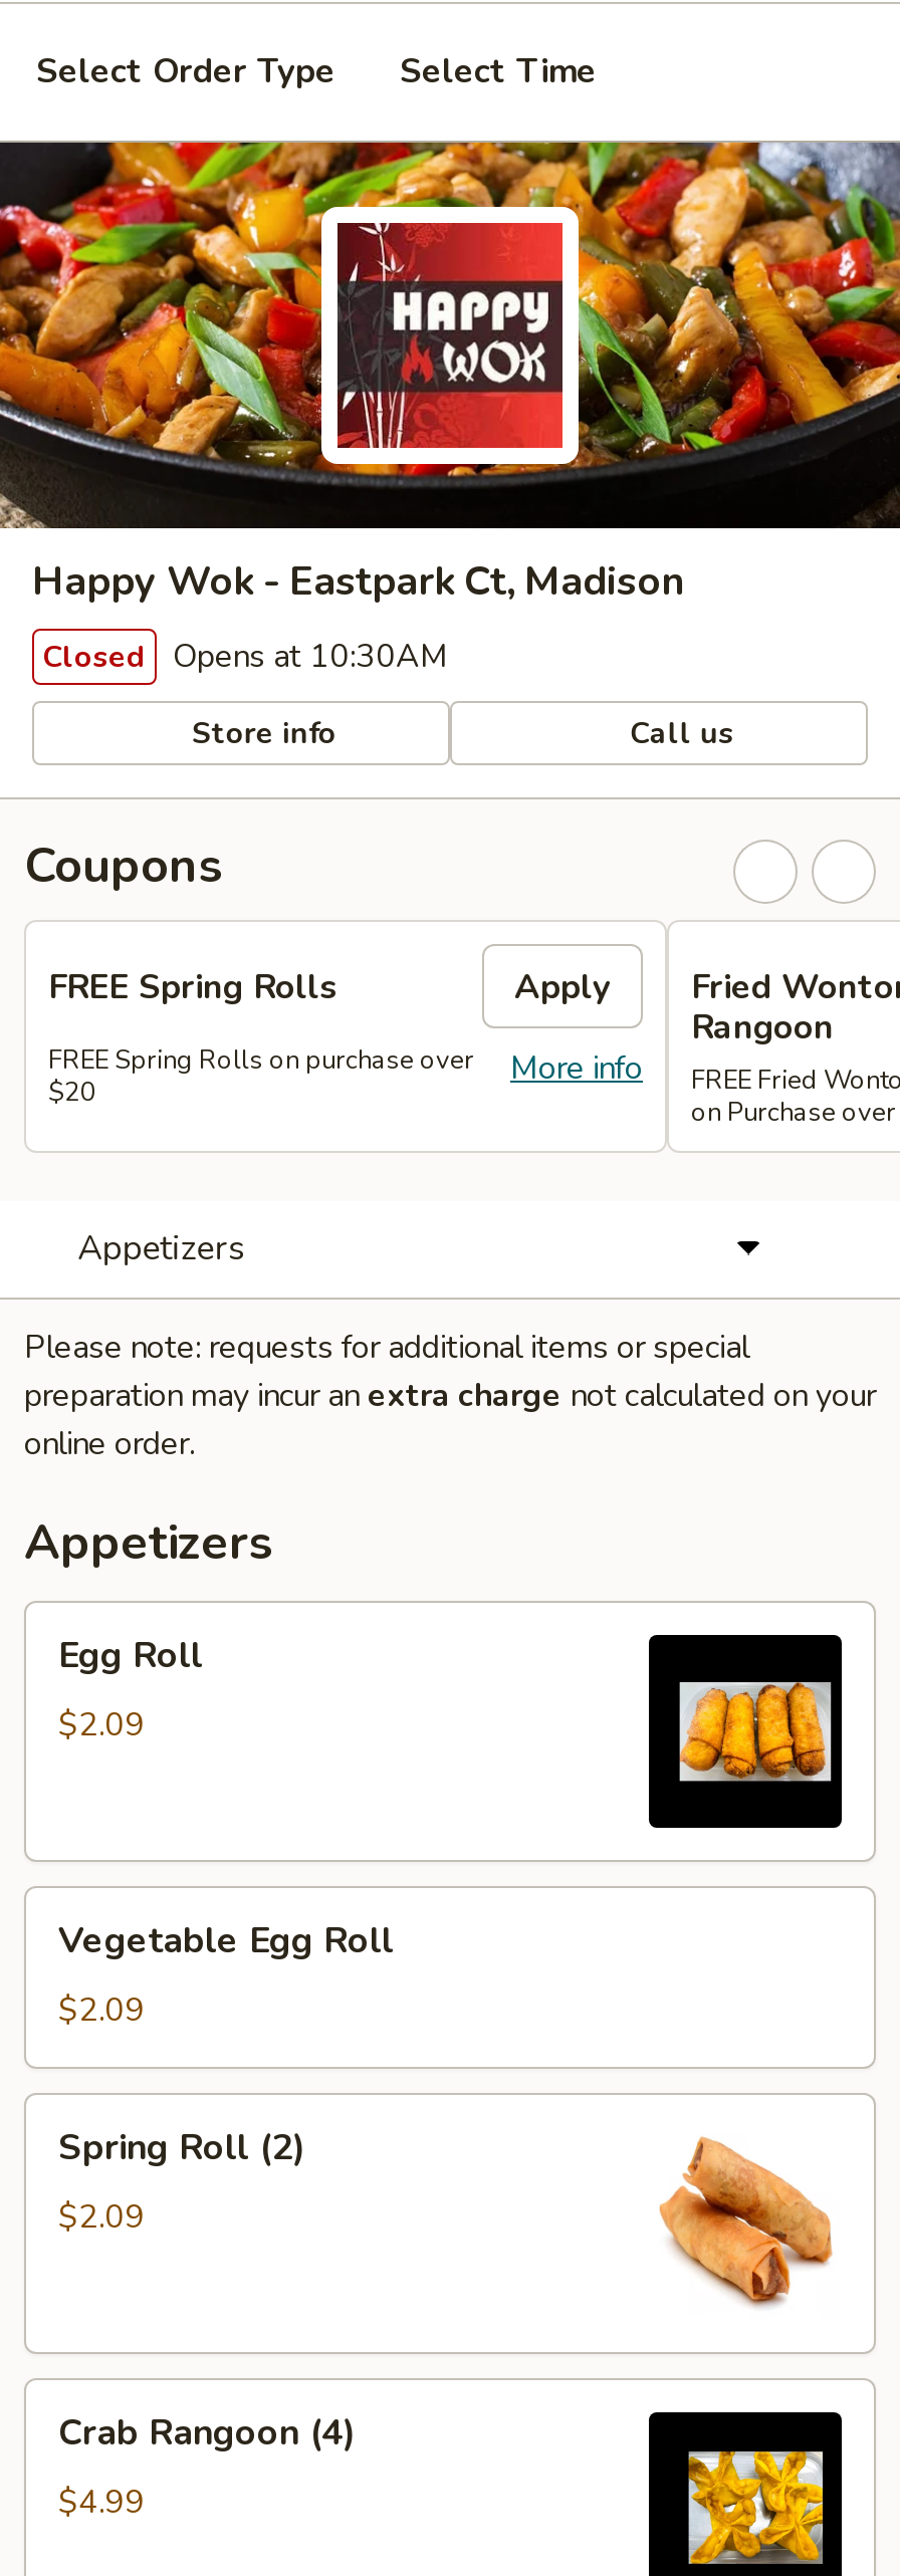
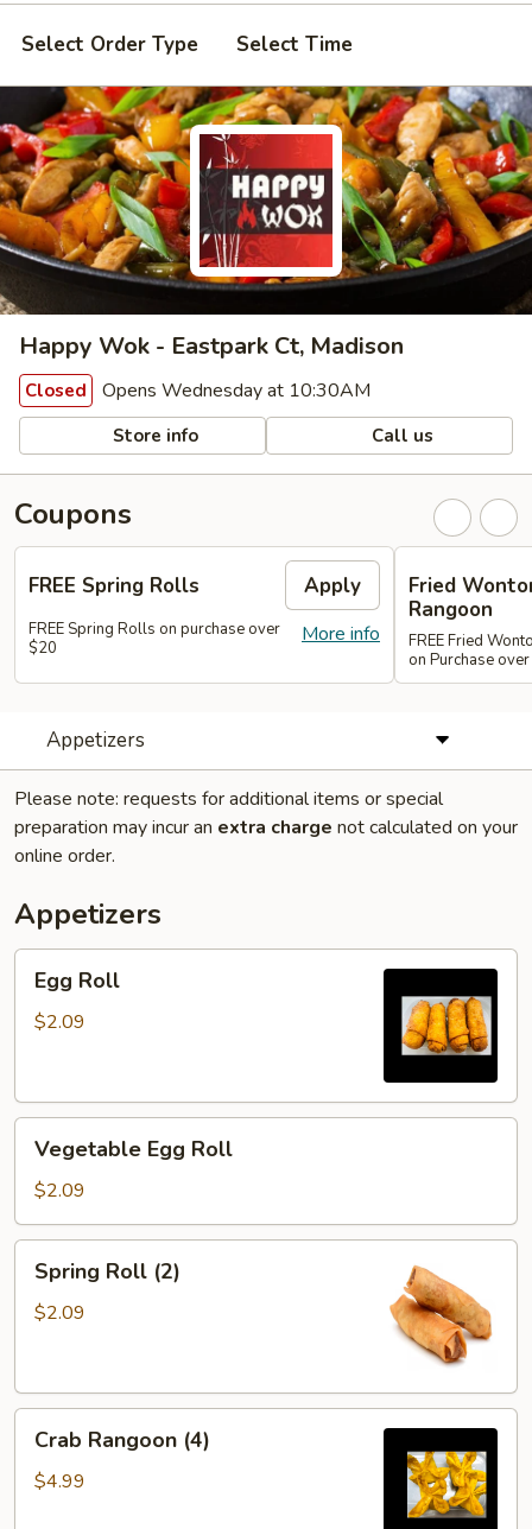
[42,635,448,679] Closed Opens at 10:30AM -> [25,378,370,404] Closed Opens Wednesday at 10:30AM

